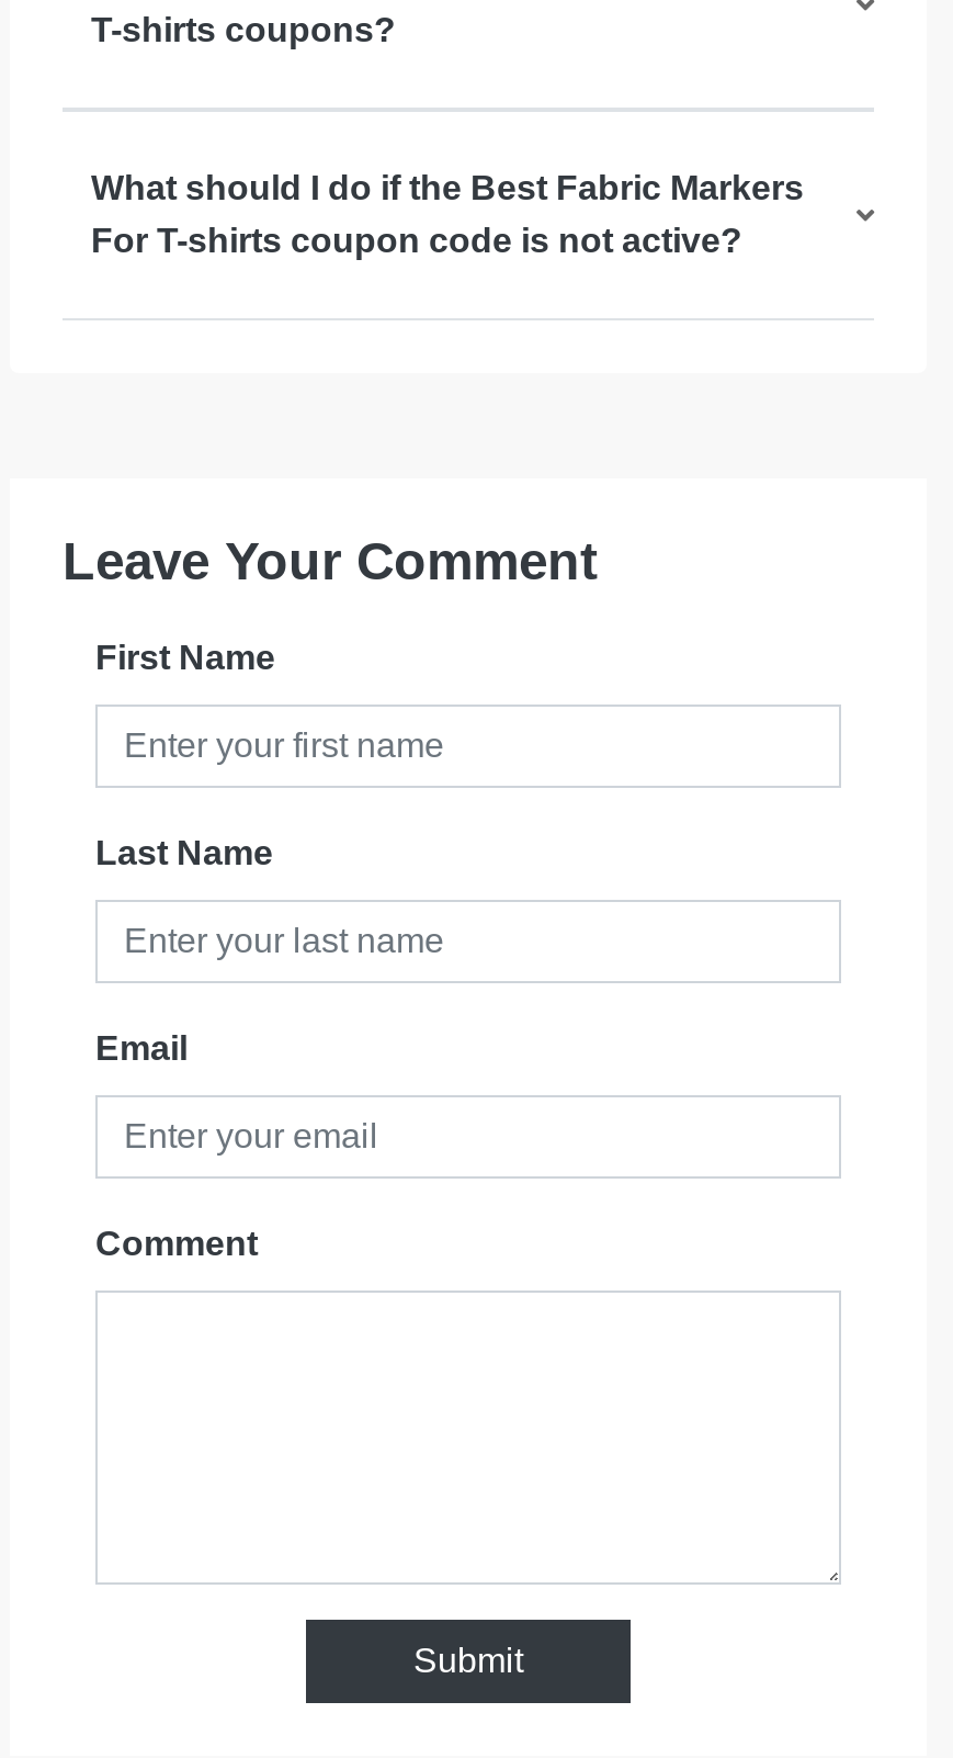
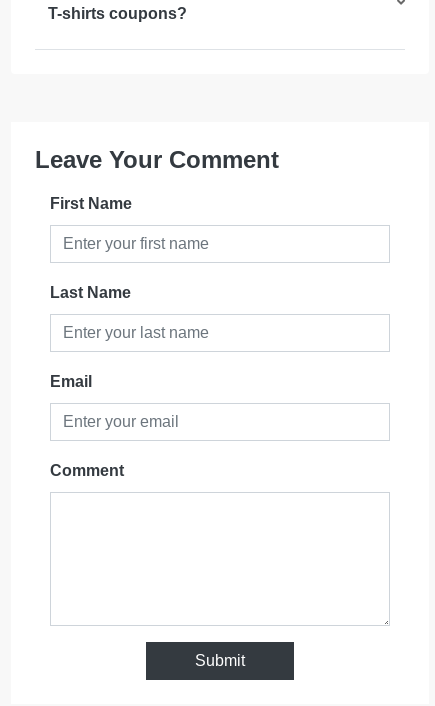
[91,169,804,259] What should I do if the Best Fabric Markers | For T-shirts coupon code is not active? -> none

